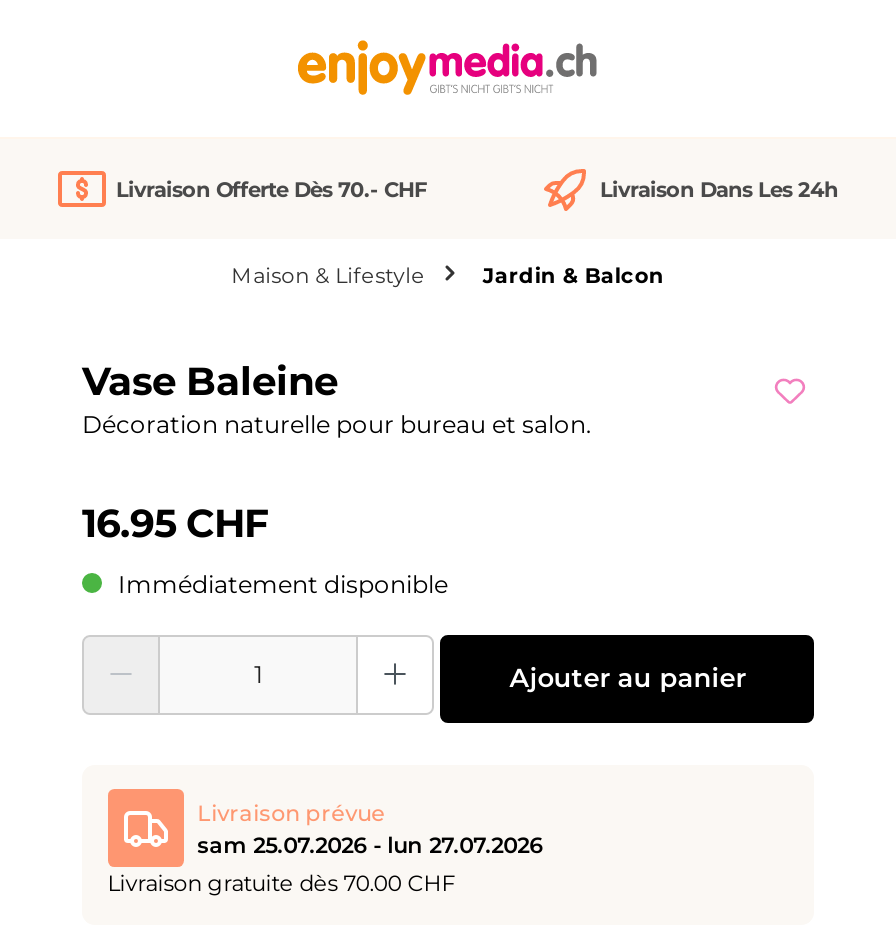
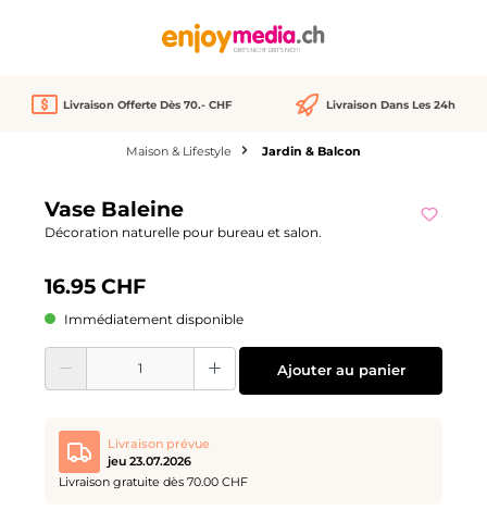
[197,830,543,858] sam 25.07.2026 - lun 27.07.2026 -> [107,453,191,468] jeu 23.07.2026

